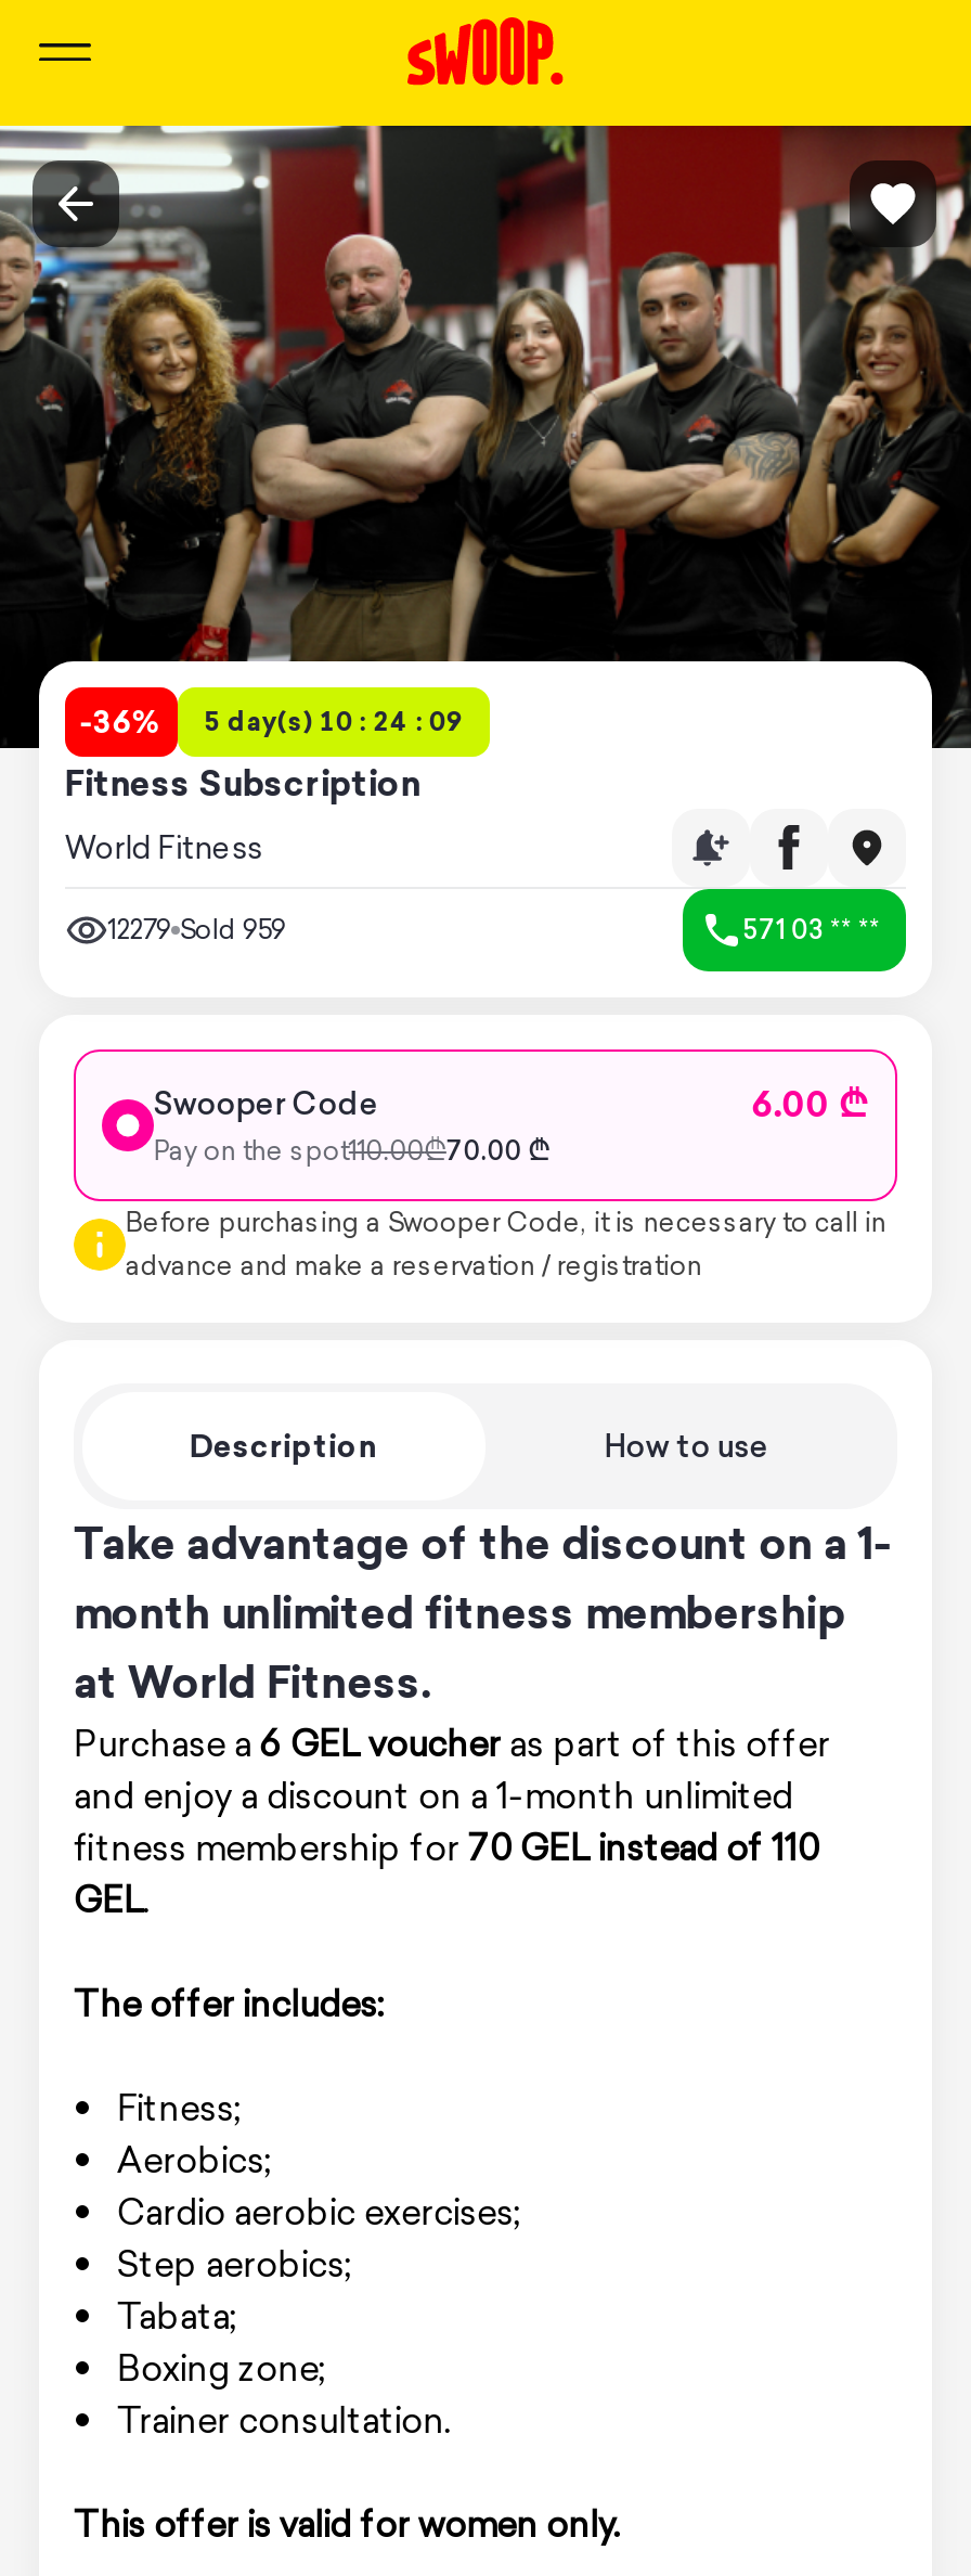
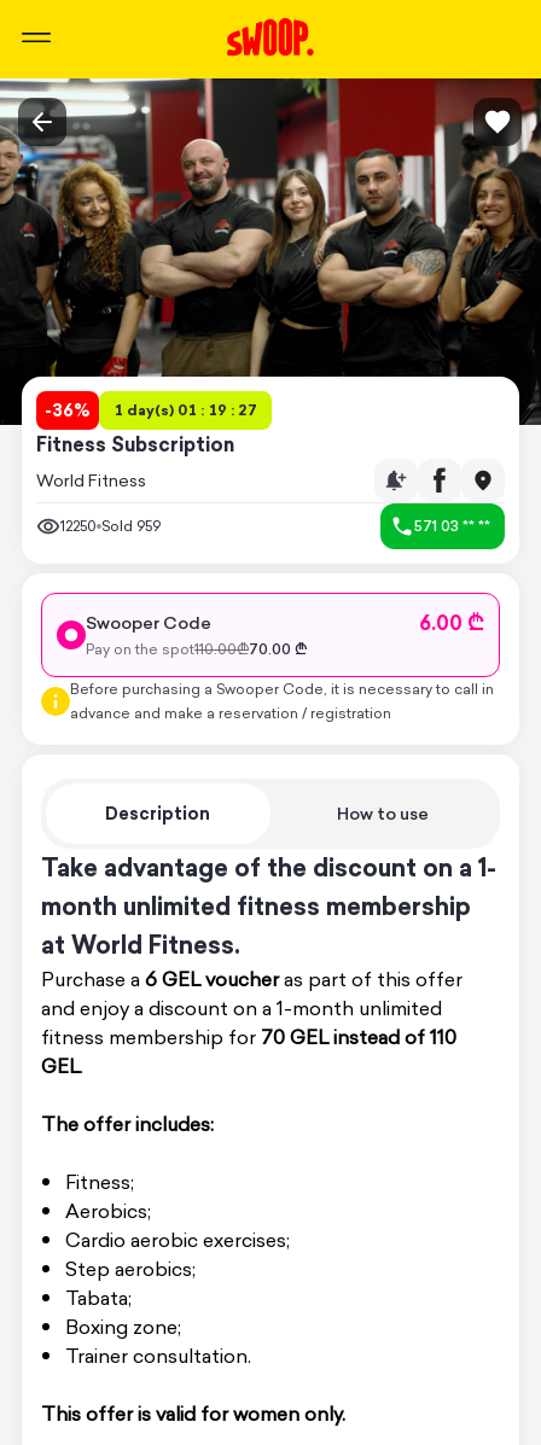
[80,700,464,744] -36% 5 day(s) 10 : 24 : 09 -> [45,398,257,423] -36% 1 day(s) 01 : 19 : 27
[108,911,286,948] 12279 Sold 959 -> [60,515,160,536] 12250 Sold 959

